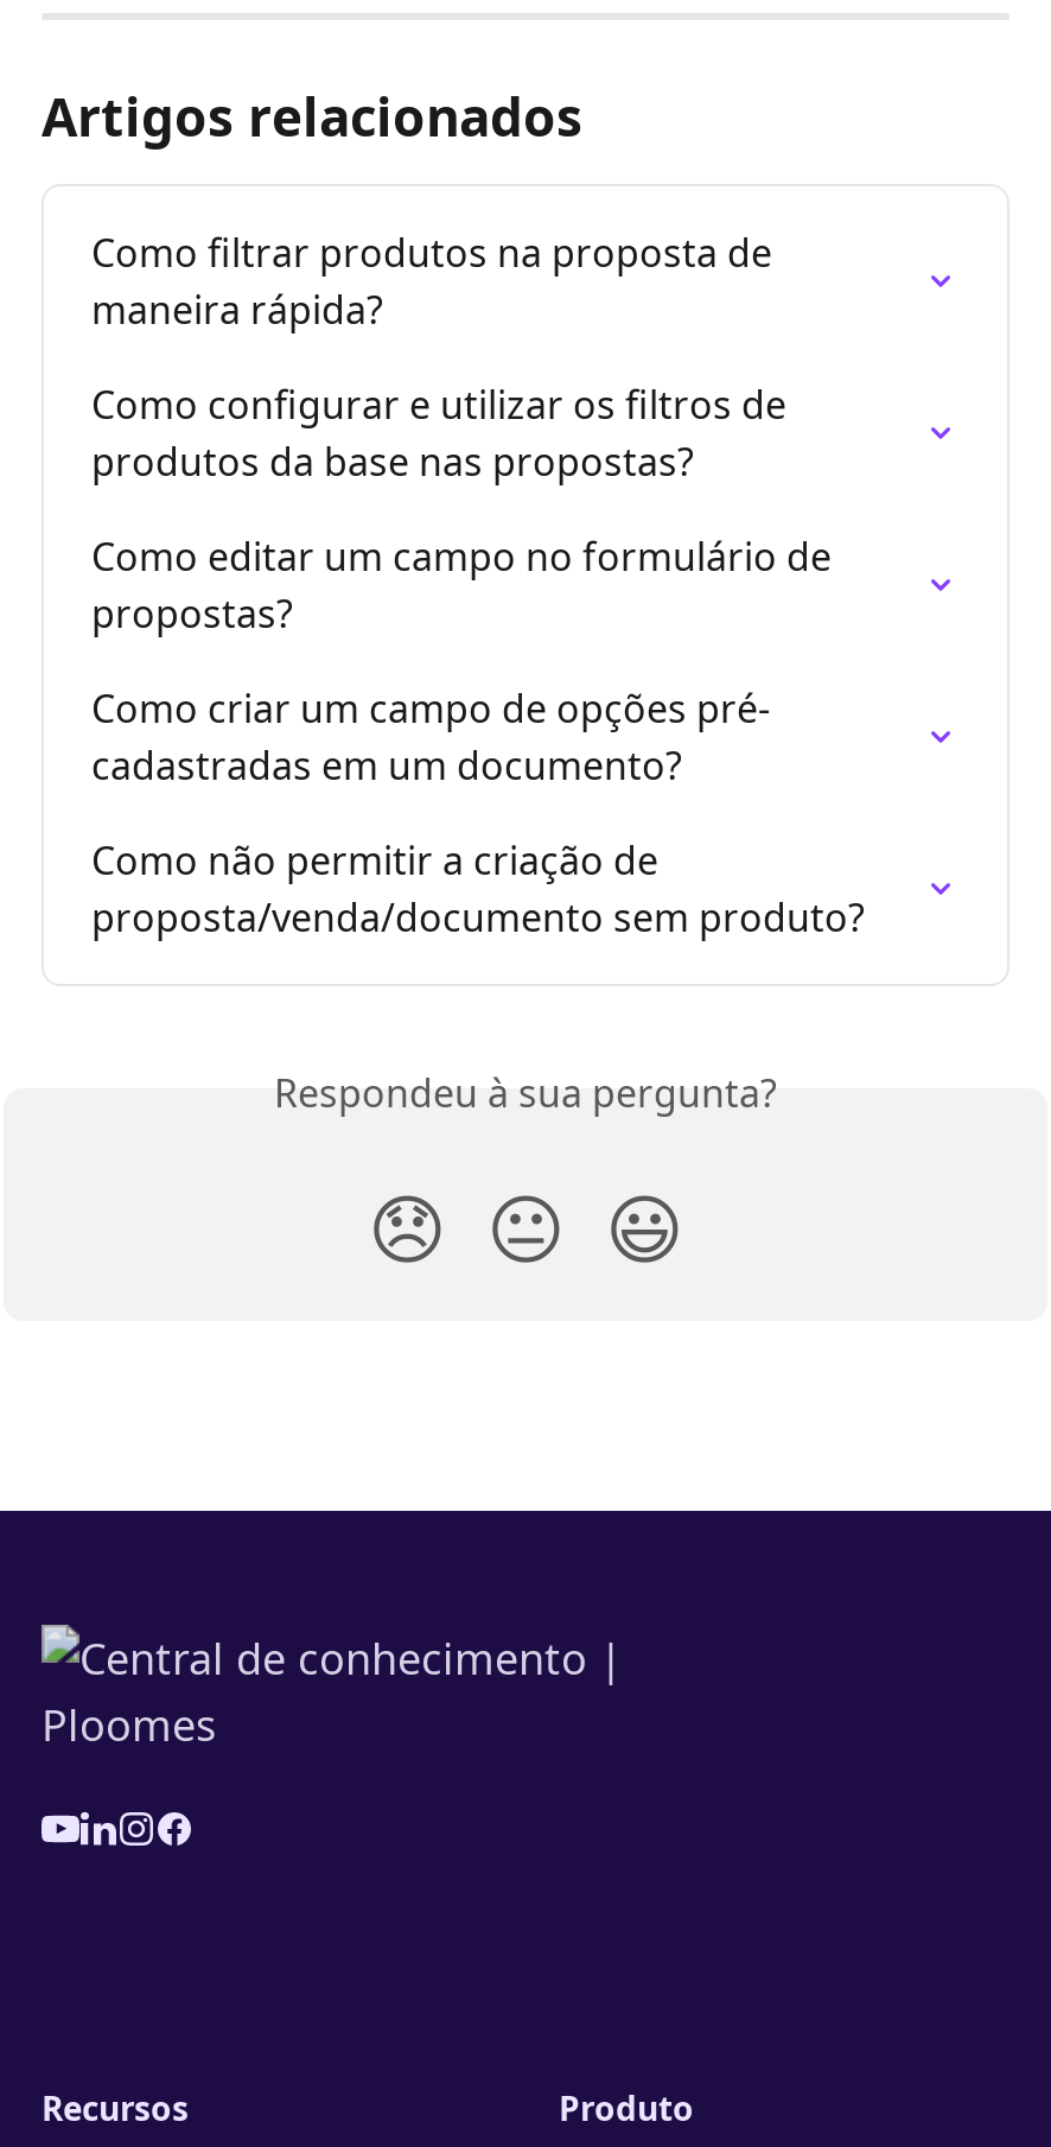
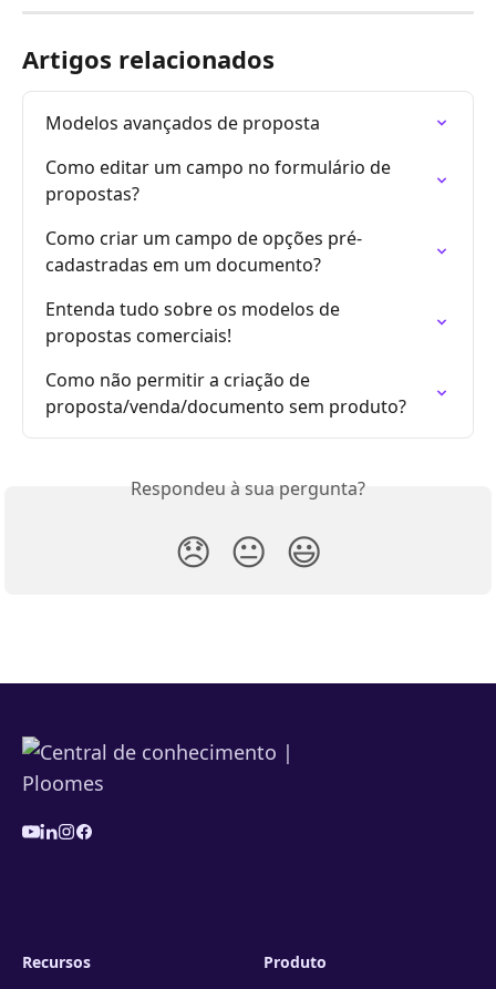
[91,226,796,487] Como filtrar produtos na proposta de | maneira rápida? | Como configurar e utilizar os filtros de | produtos da base nas propostas? -> [45,110,320,135] Modelos avançados de proposta
moved [91,530,841,791] -> [45,155,395,276]: Como editar um campo no formulário de | propostas? | Como criar um campo de opções pré- | cadastradas em um documento?
none -> [45,296,344,347] Entenda tudo sobre os modelos de | propostas comerciais!

